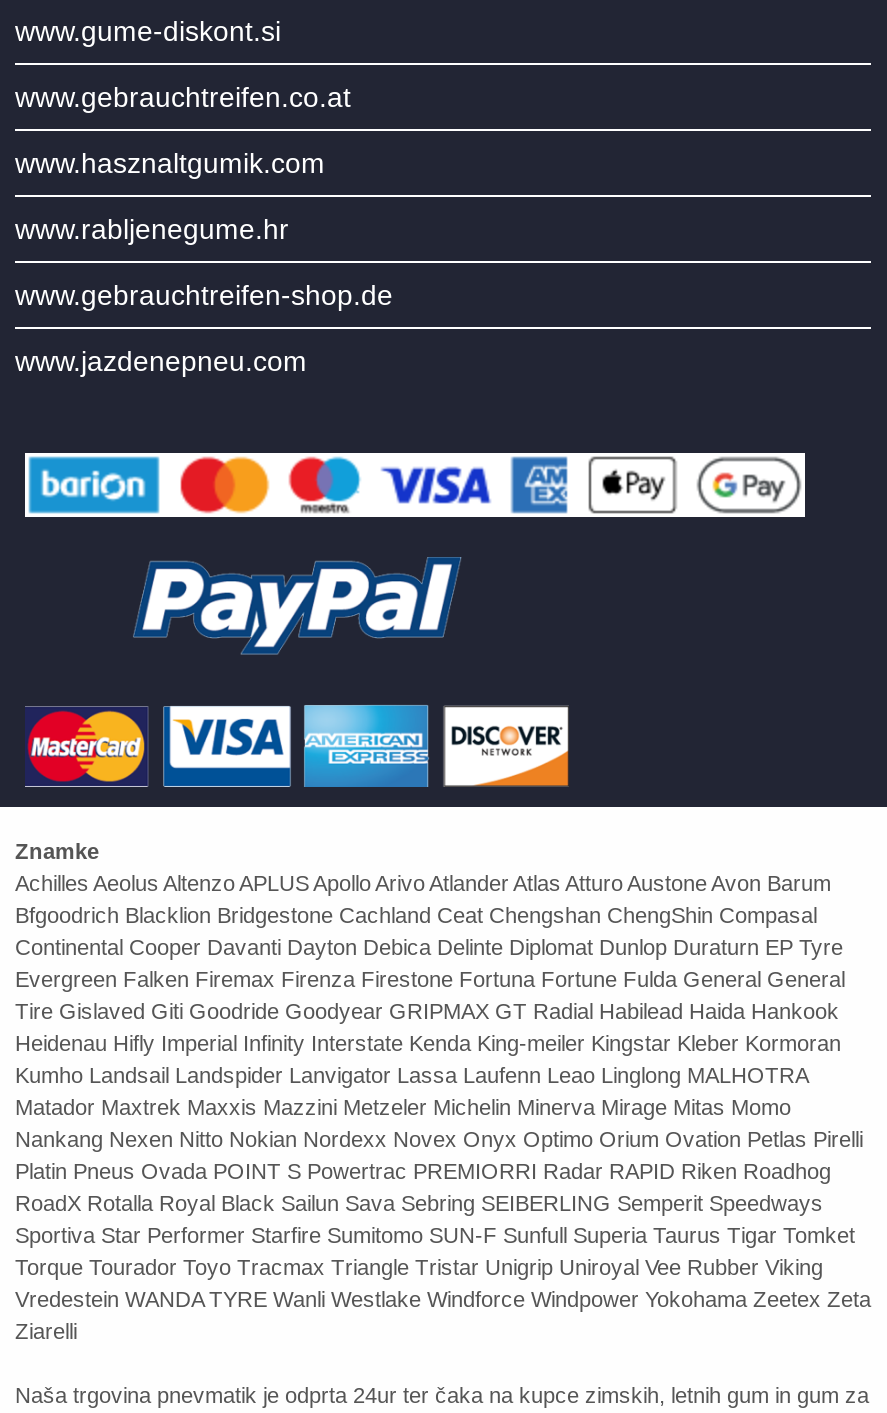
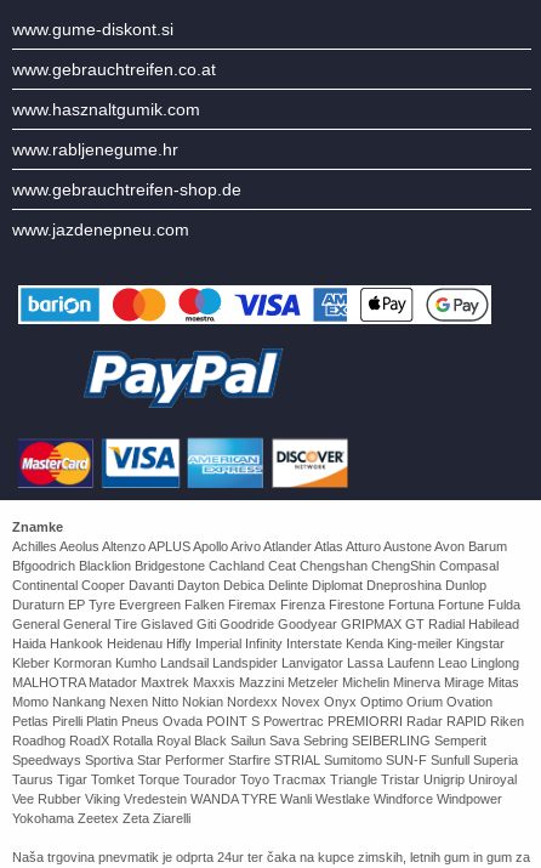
[15,935,871,1343] Continental Cooper Davanti Dayton Debica Delinte Diplomat Dunlop Duraturn EP Tyre | Evergreen Falken Firemax Firenza Firestone Fortuna Fortune Fulda General General | Tire Gislaved Giti Goodride Goodyear GRIPMAX GT Radial Habilead Haida Hankook | Heidenau Hifly Imperial Infinity Interstate Kenda King-meiler Kingstar Kleber Kormoran | Kumho Landsail Landspider Lanvigator Lassa Laufenn Leao Linglong MALHOTRA | Matador Maxtrek Maxxis Mazzini Metzeler Michelin Minerva Mirage Mitas Momo | Nankang Nexen Nitto Nokian Nordexx Novex Onyx Optimo Orium Ovation Petlas Pirelli | Platin Pneus Ovada POINT S Powertrac PREMIORRI Radar RAPID Riken Roadhog | RoadX Rotalla Royal Black Sailun Sava Sebring SEIBERLING Semperit Speedways | Sportiva Star Performer Starfire Sumitomo SUN-F Sunfull Superia Taurus Tigar Tomket | Torque Tourador Toyo Tracmax Triangle Tristar Unigrip Uniroyal Vee Rubber Viking | Vredestein WANDA TYRE Wanli Westlake Windforce Windpower Yokohama Zeetex Zeta | Ziarelli -> [12,578,524,825] Continental Cooper Davanti Dayton Debica Delinte Diplomat Dneproshina Dunlop | Duraturn EP Tyre Evergreen Falken Firemax Firenza Firestone Fortuna Fortune Fulda | General General Tire Gislaved Giti Goodride Goodyear GRIPMAX GT Radial Habilead | Haida Hankook Heidenau Hifly Imperial Infinity Interstate Kenda King-meiler Kingstar | Kleber Kormoran Kumho Landsail Landspider Lanvigator Lassa Laufenn Leao Linglong | MALHOTRA Matador Maxtrek Maxxis Mazzini Metzeler Michelin Minerva Mirage Mitas | Momo Nankang Nexen Nitto Nokian Nordexx Novex Onyx Optimo Orium Ovation | Petlas Pirelli Platin Pneus Ovada POINT S Powertrac PREMIORRI Radar RAPID Riken | Roadhog RoadX Rotalla Royal Black Sailun Sava Sebring SEIBERLING Semperit | Speedways Sportiva Star Performer Starfire STRIAL Sumitomo SUN-F Sunfull Superia | Taurus Tigar Tomket Torque Tourador Toyo Tracmax Triangle Tristar Unigrip Uniroyal | Vee Rubber Viking Vredestein WANDA TYRE Wanli Westlake Windforce Windpower | Yokohama Zeetex Zeta Ziarelli

